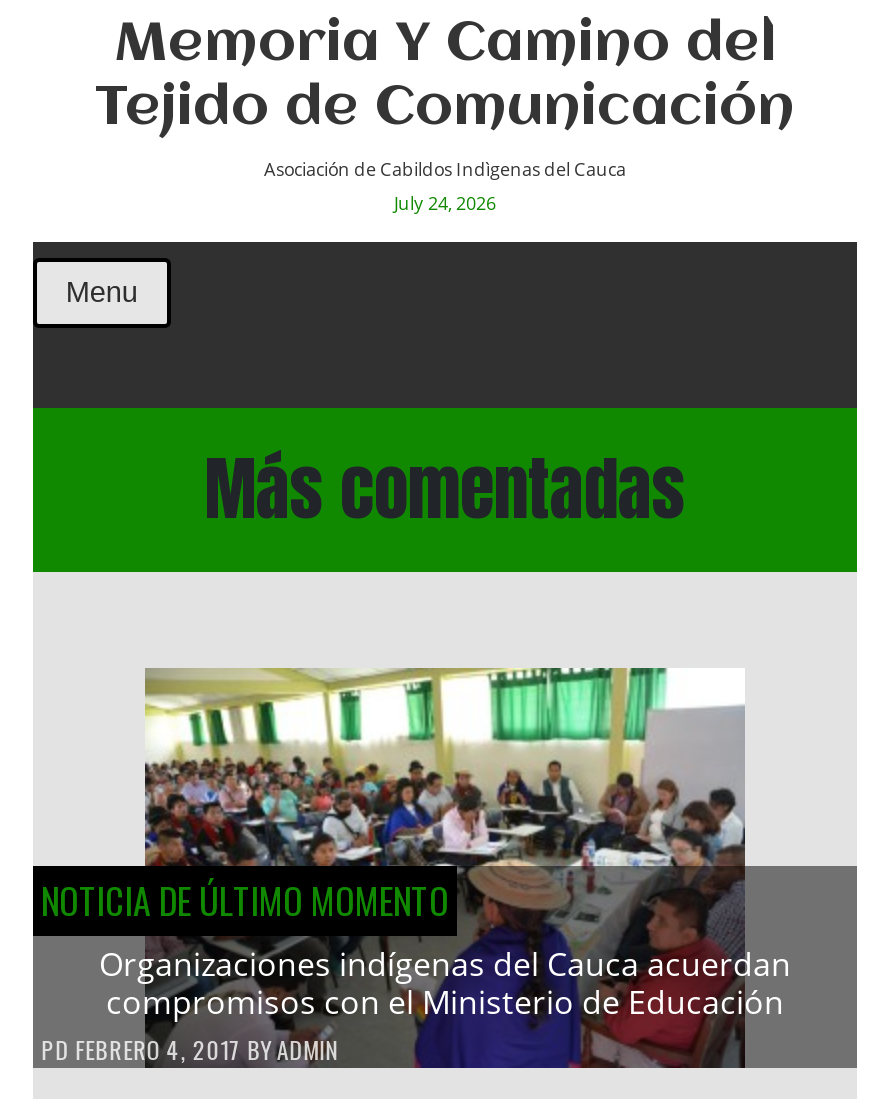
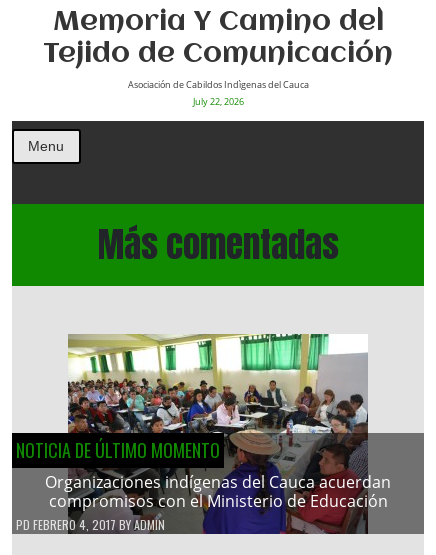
[394,190,496,216] July 24, 2026 -> [192,95,243,108] July 22, 2026

